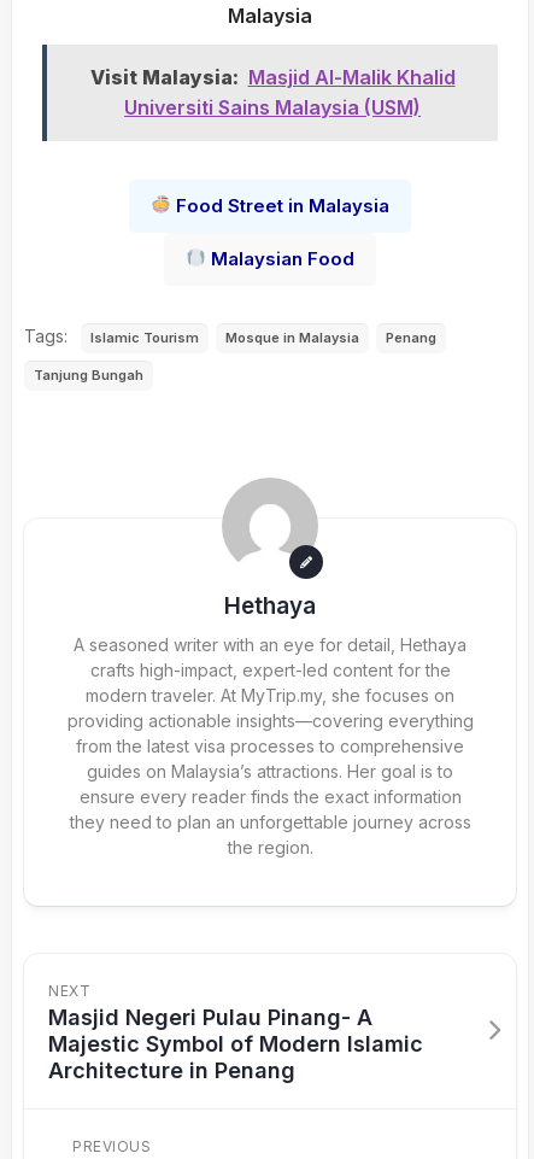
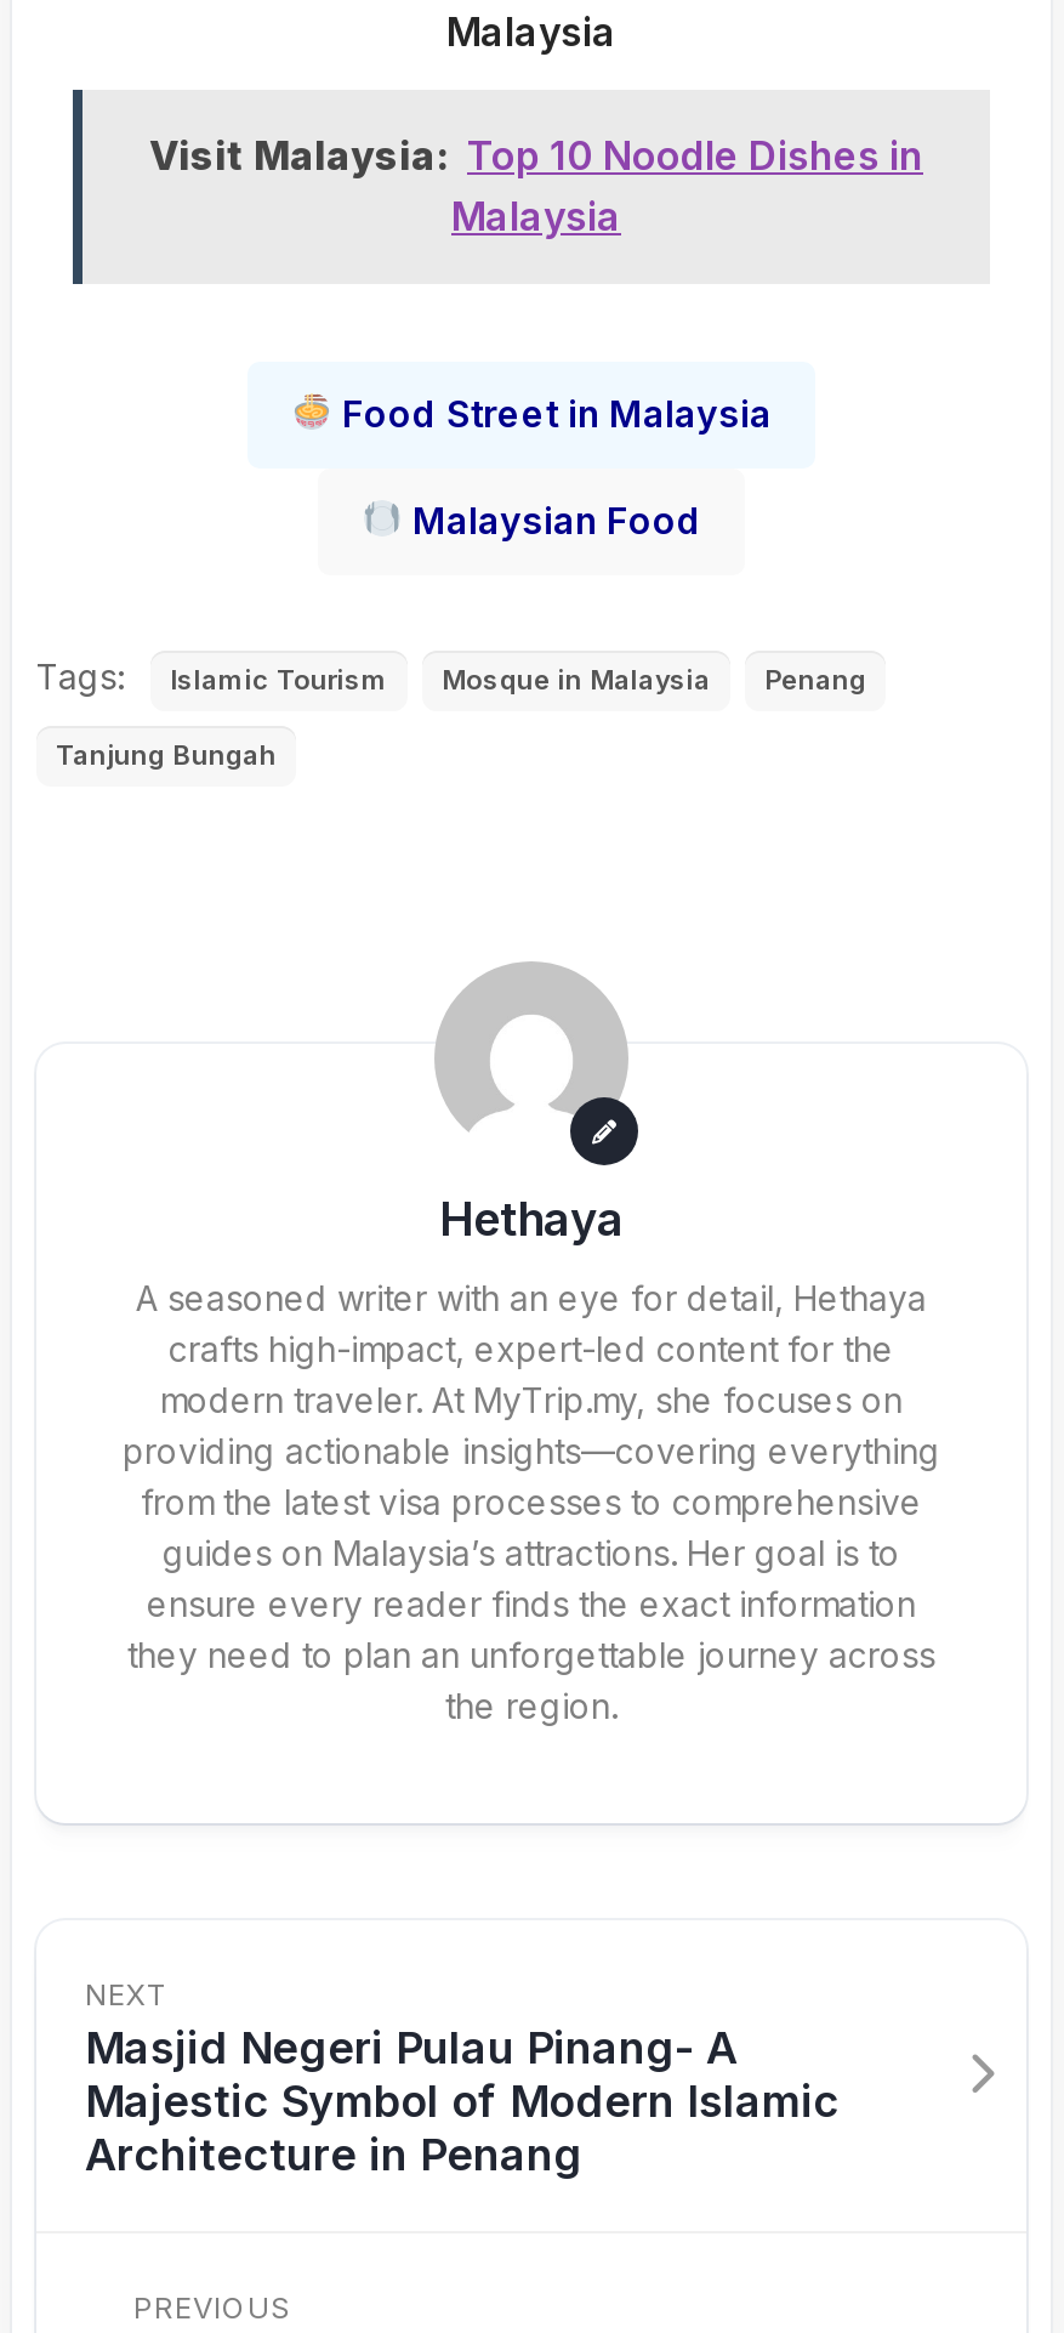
[90,65,455,119] Visit Malaysia: Masjid Al-Malik Khalid | Universiti Sains Malaysia (USM) -> [149,131,923,240] Visit Malaysia: Top 10 Noodle Dishes in | Malaysia

